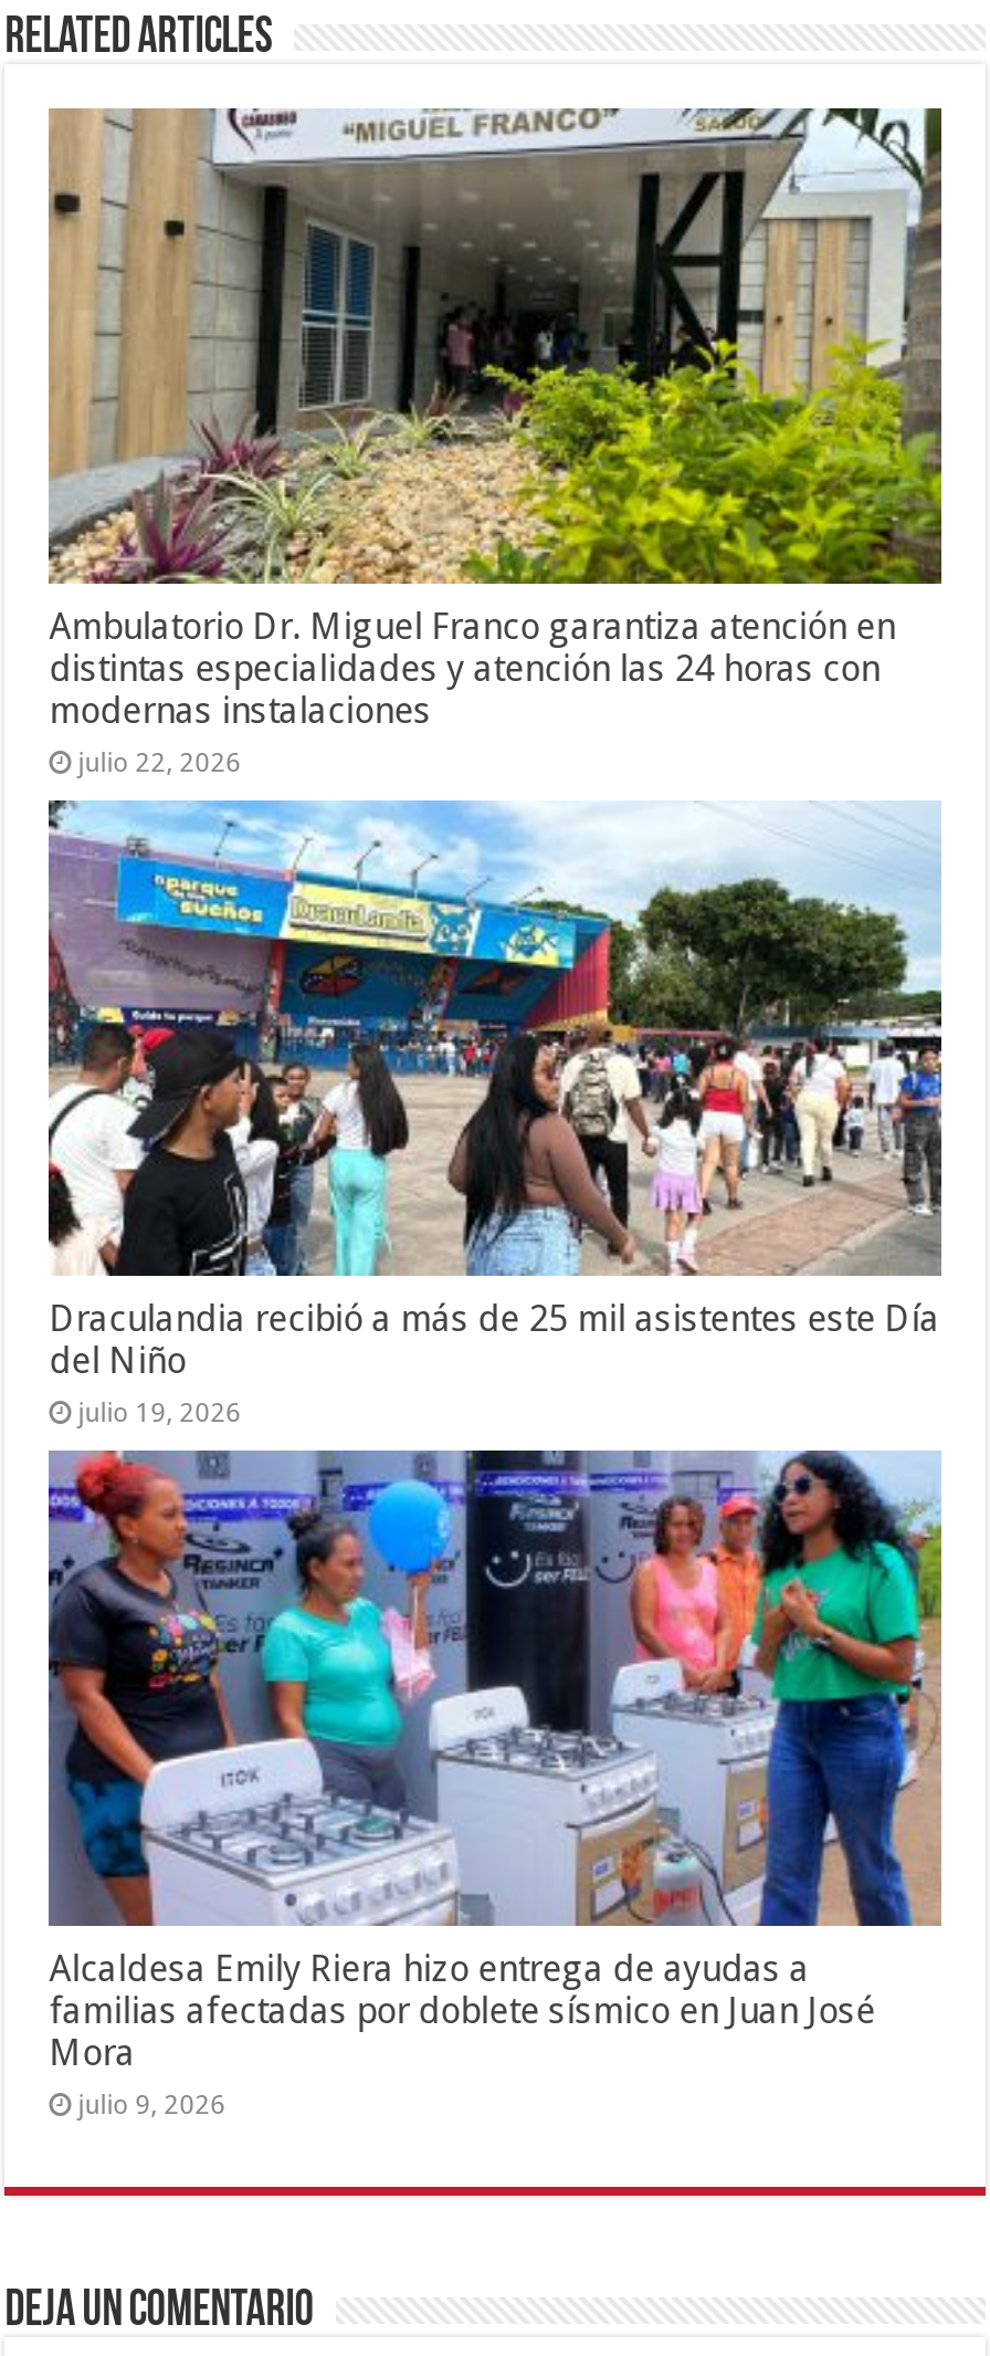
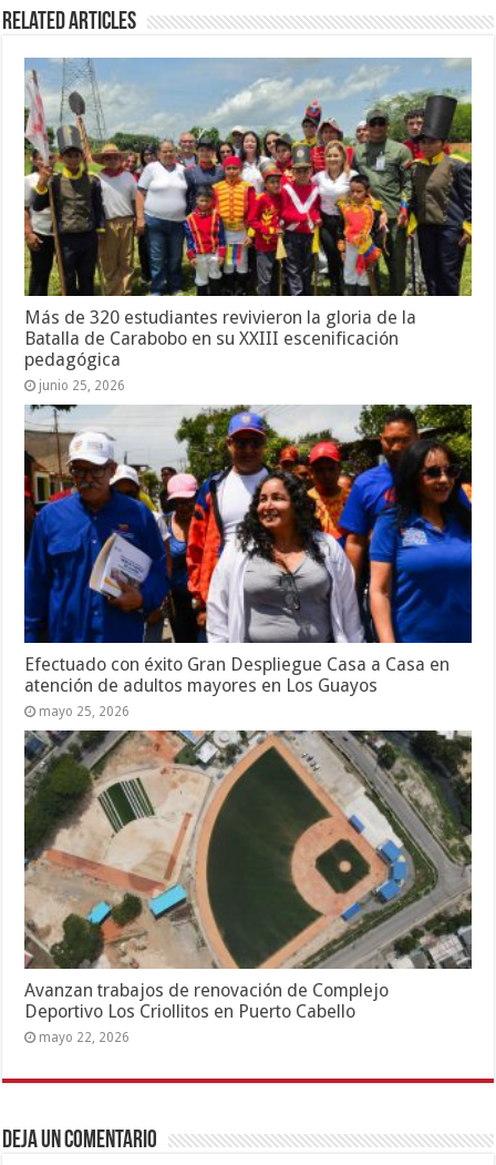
[49,106,944,778] [image] | Ambulatorio Dr. Miguel Franco garantiza atención en | distintas especialidades y atención las 24 horas con | modernas instalaciones | julio 22, 2026 -> [23,58,473,394] [image] | Más de 320 estudiantes revivieron la gloria de la | Batalla de Carabobo en su XXIII escenificación | pedagógica | junio 25, 2026
[46,800,944,1428] [image] | Draculandia recibió a más de 25 mil asistentes este Día | del Niño | julio 19, 2026 -> [23,403,473,719] [image] | Efectuado con éxito Gran Despliegue Casa a Casa en | atención de adultos mayores en Los Guayos | mayo 25, 2026
[46,1448,944,2120] [image] | Alcaldesa Emily Riera hizo entrega de ayudas a | familias afectadas por doblete sísmico en Juan José | Mora | julio 9, 2026 -> [23,729,473,1045] [image] | Avanzan trabajos de renovación de Complejo | Deportivo Los Criollitos en Puerto Cabello | mayo 22, 2026

